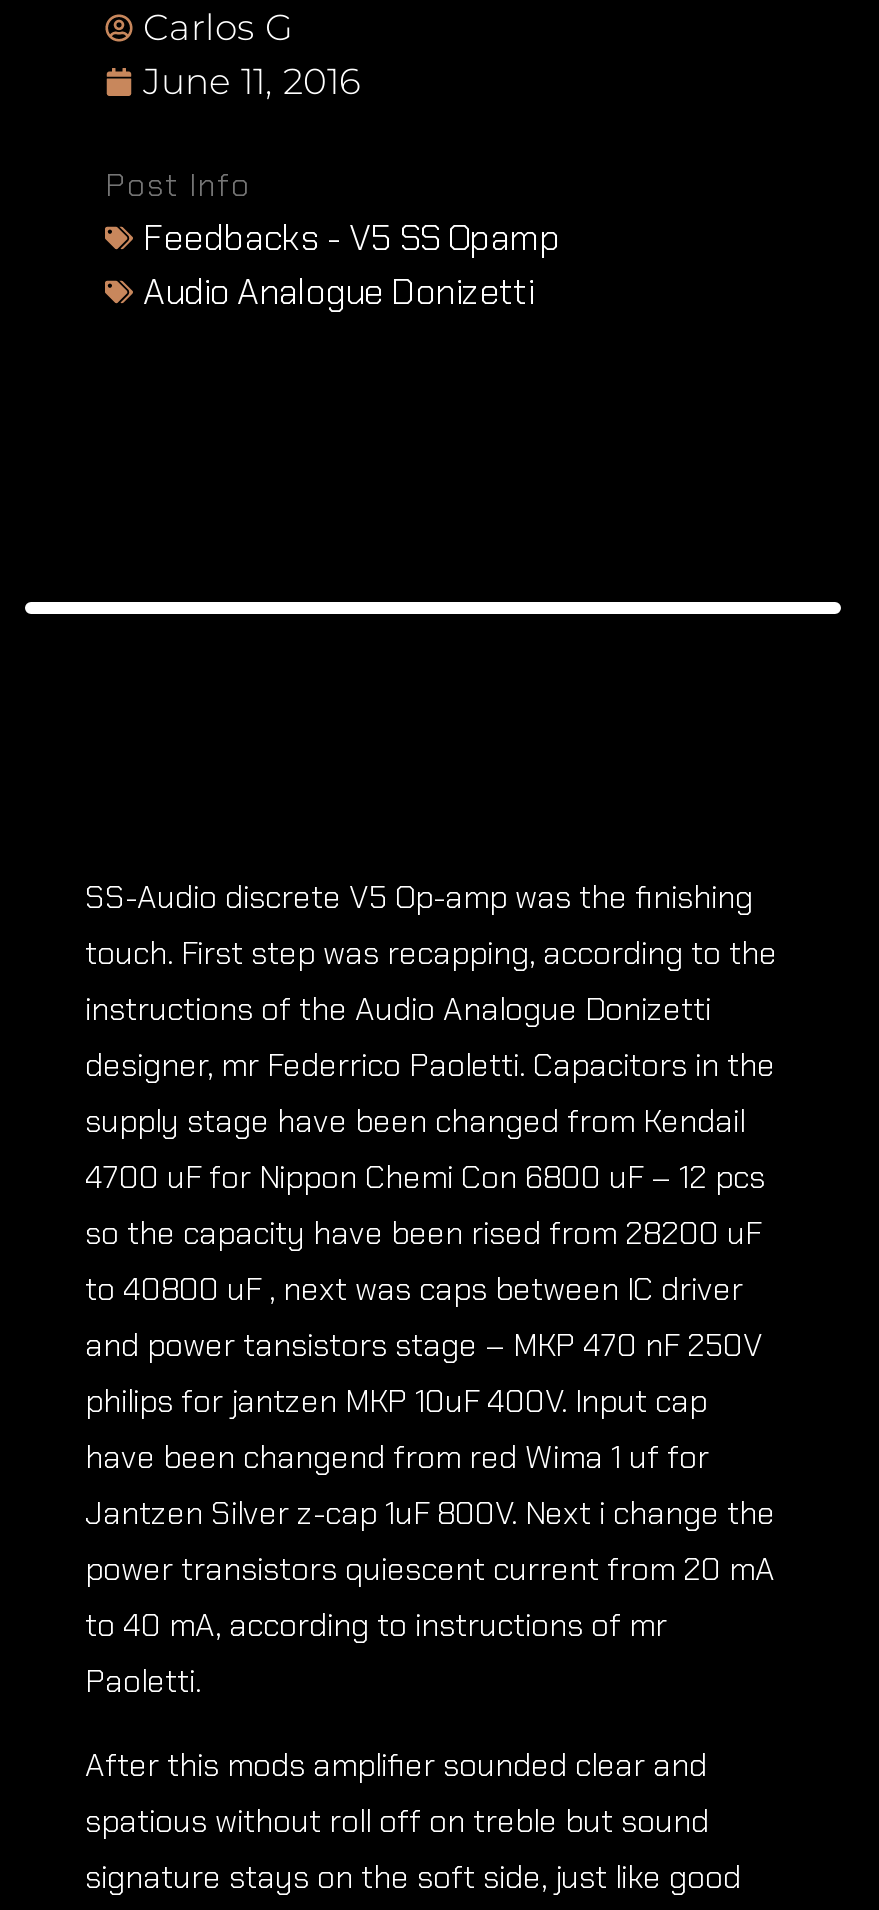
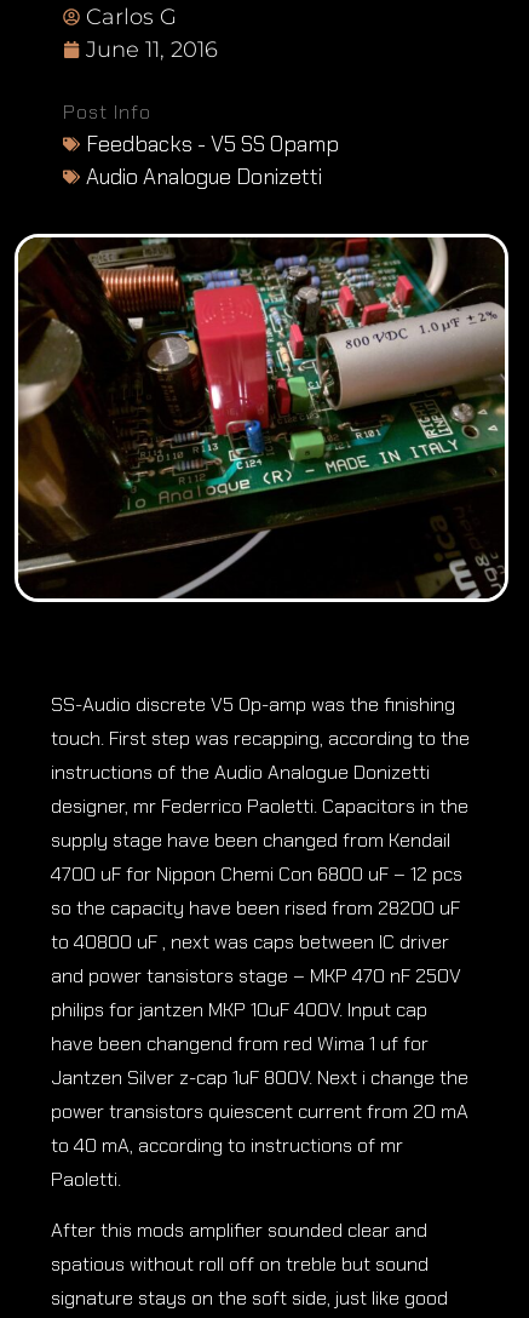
none -> [13,233,510,603] [image]

